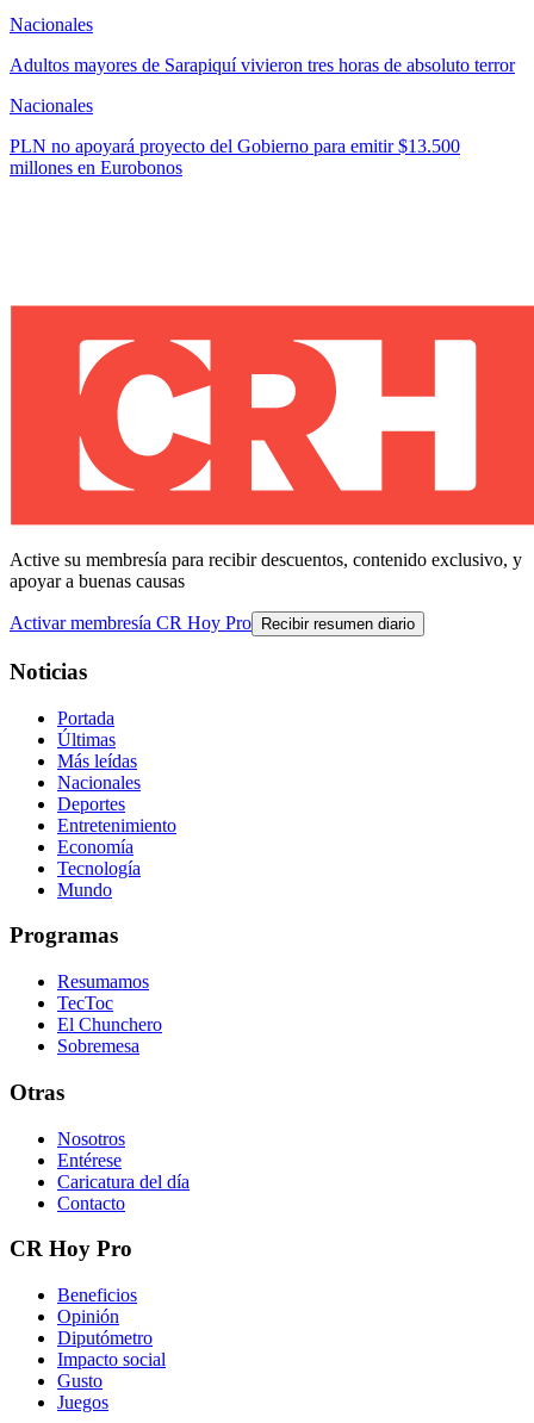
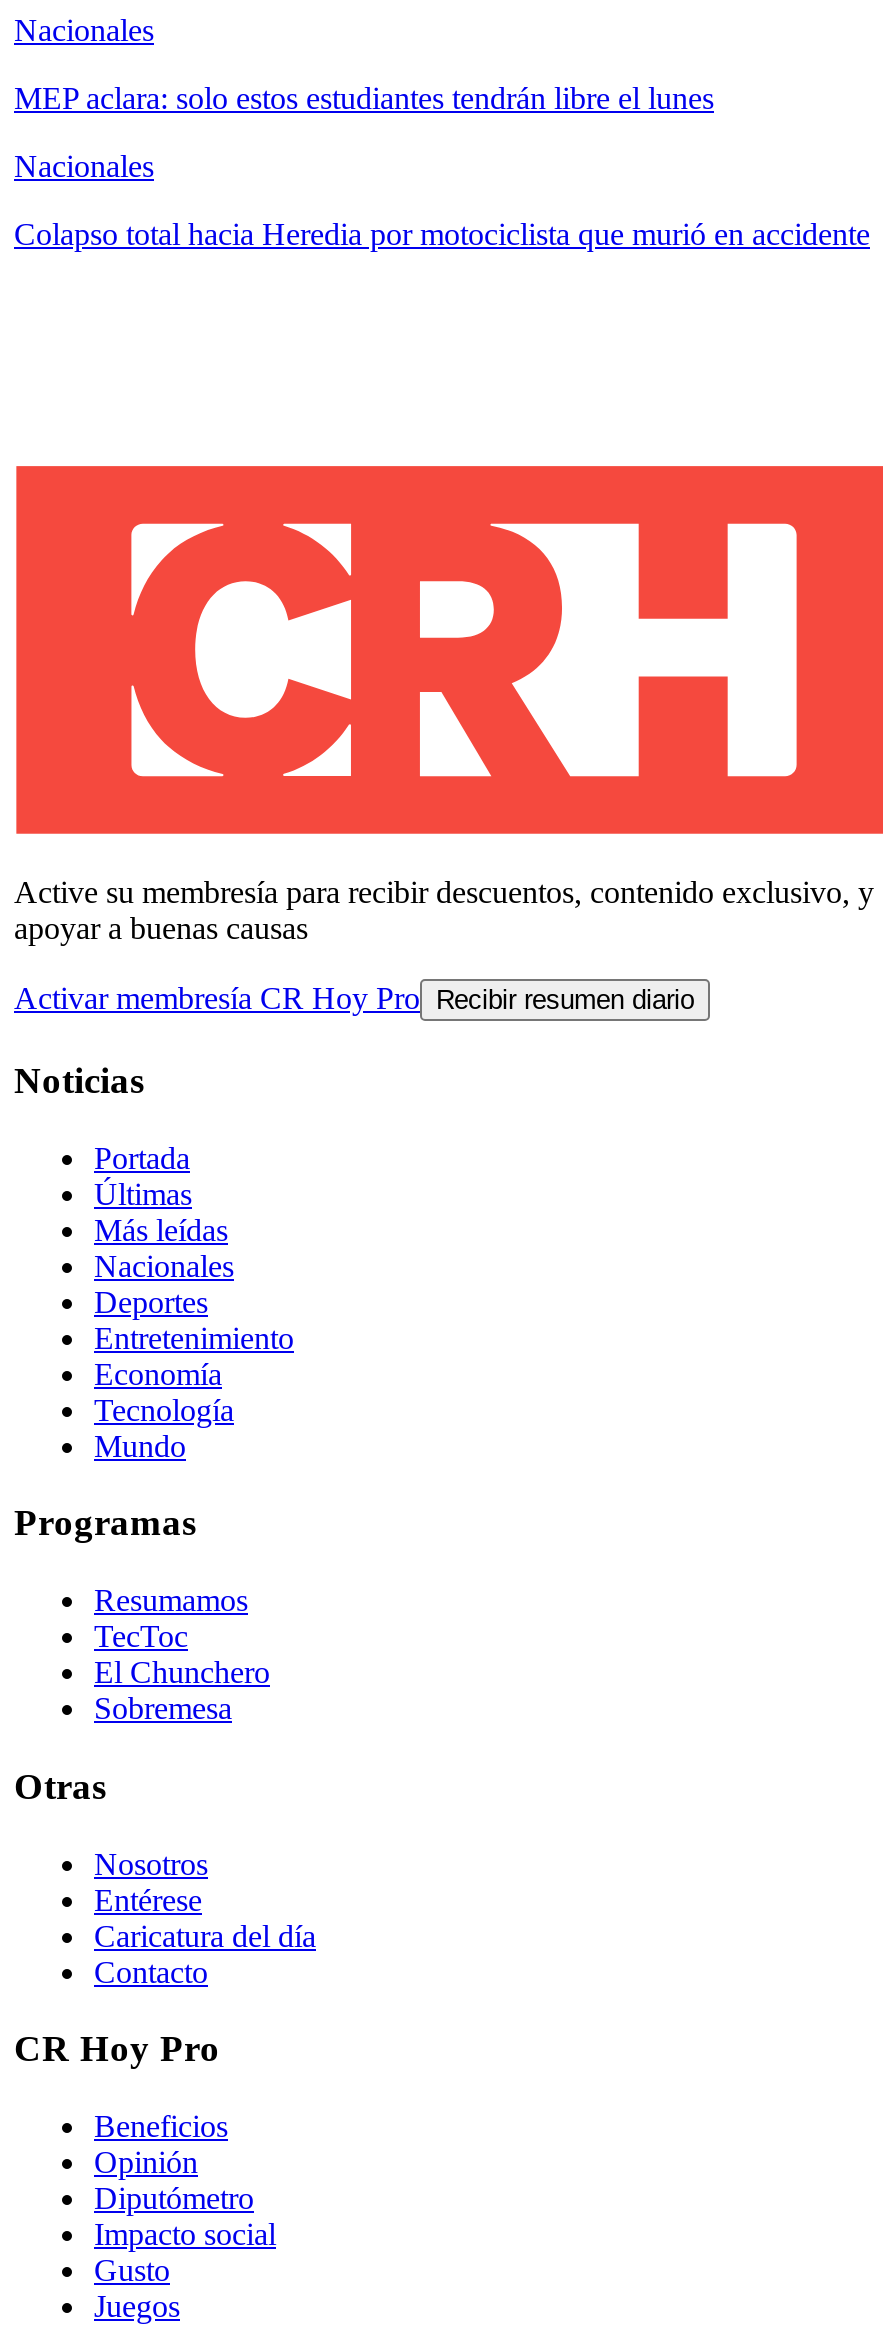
[10,55,515,75] Adultos mayores de Sarapiquí vivieron tres horas de absoluto terror -> [14,81,714,115] MEP aclara: solo estos estudiantes tendrán libre el lunes
[10,136,460,178] PLN no apoyará proyecto del Gobierno para emitir $13.500 | millones en Eurobonos -> [14,217,870,251] Colapso total hacia Heredia por motociclista que murió en accidente

